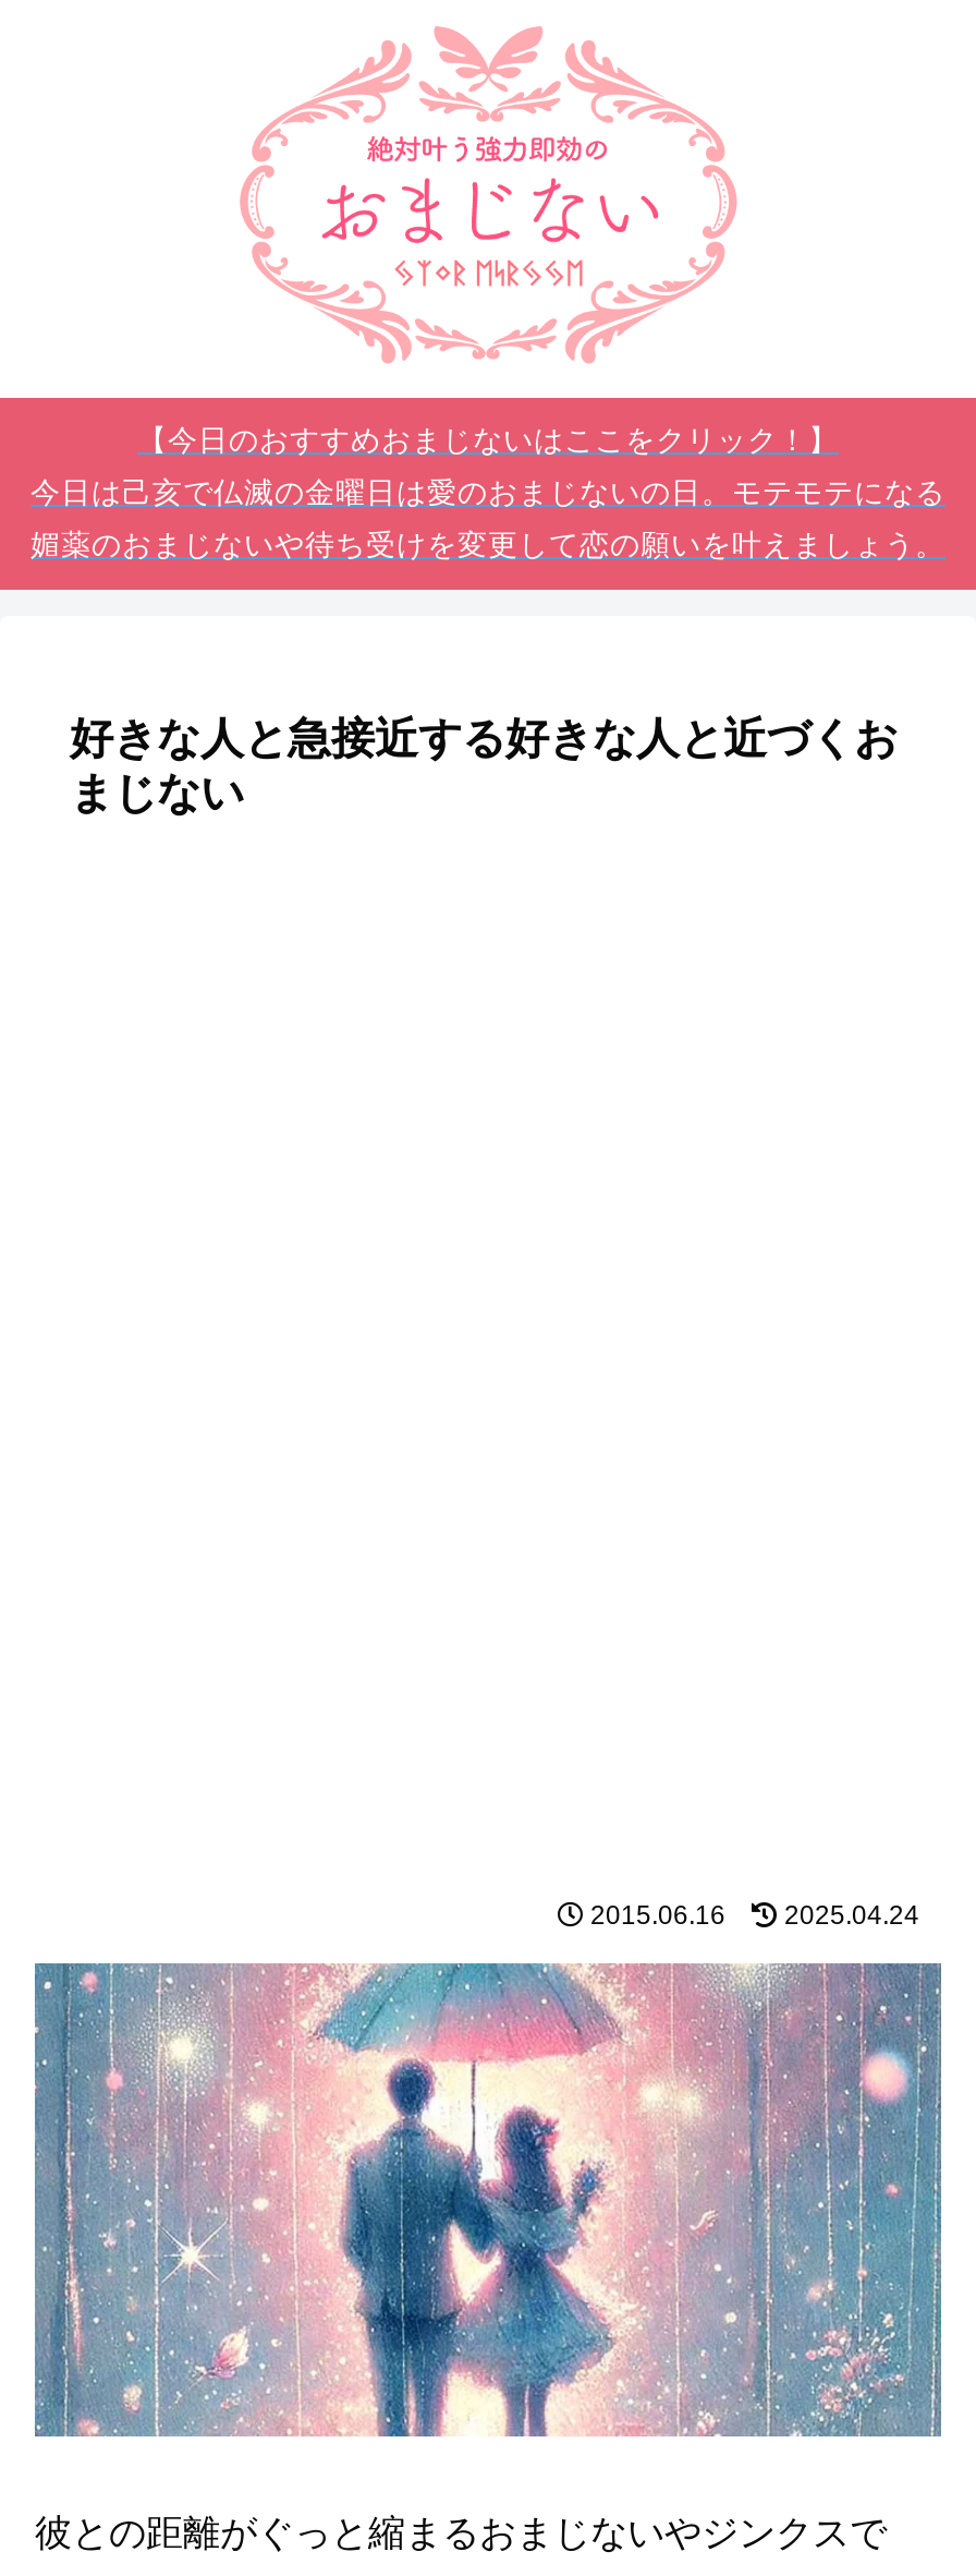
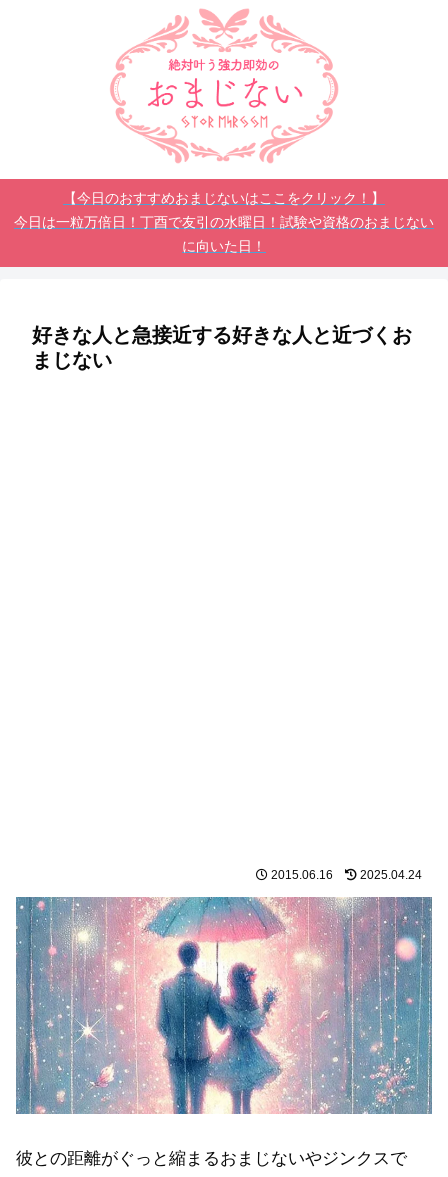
[30,477,945,510] 今日は己亥で仏滅の金曜日は愛のおまじないの日。モテモテになる -> [14,215,434,230] 今日は一粒万倍日！丁酉で友引の水曜日！試験や資格のおまじない
[30,529,945,562] 媚薬のおまじないや待ち受けを変更して恋の願いを叶えましょう。 -> [182,239,266,254] に向いた日！

